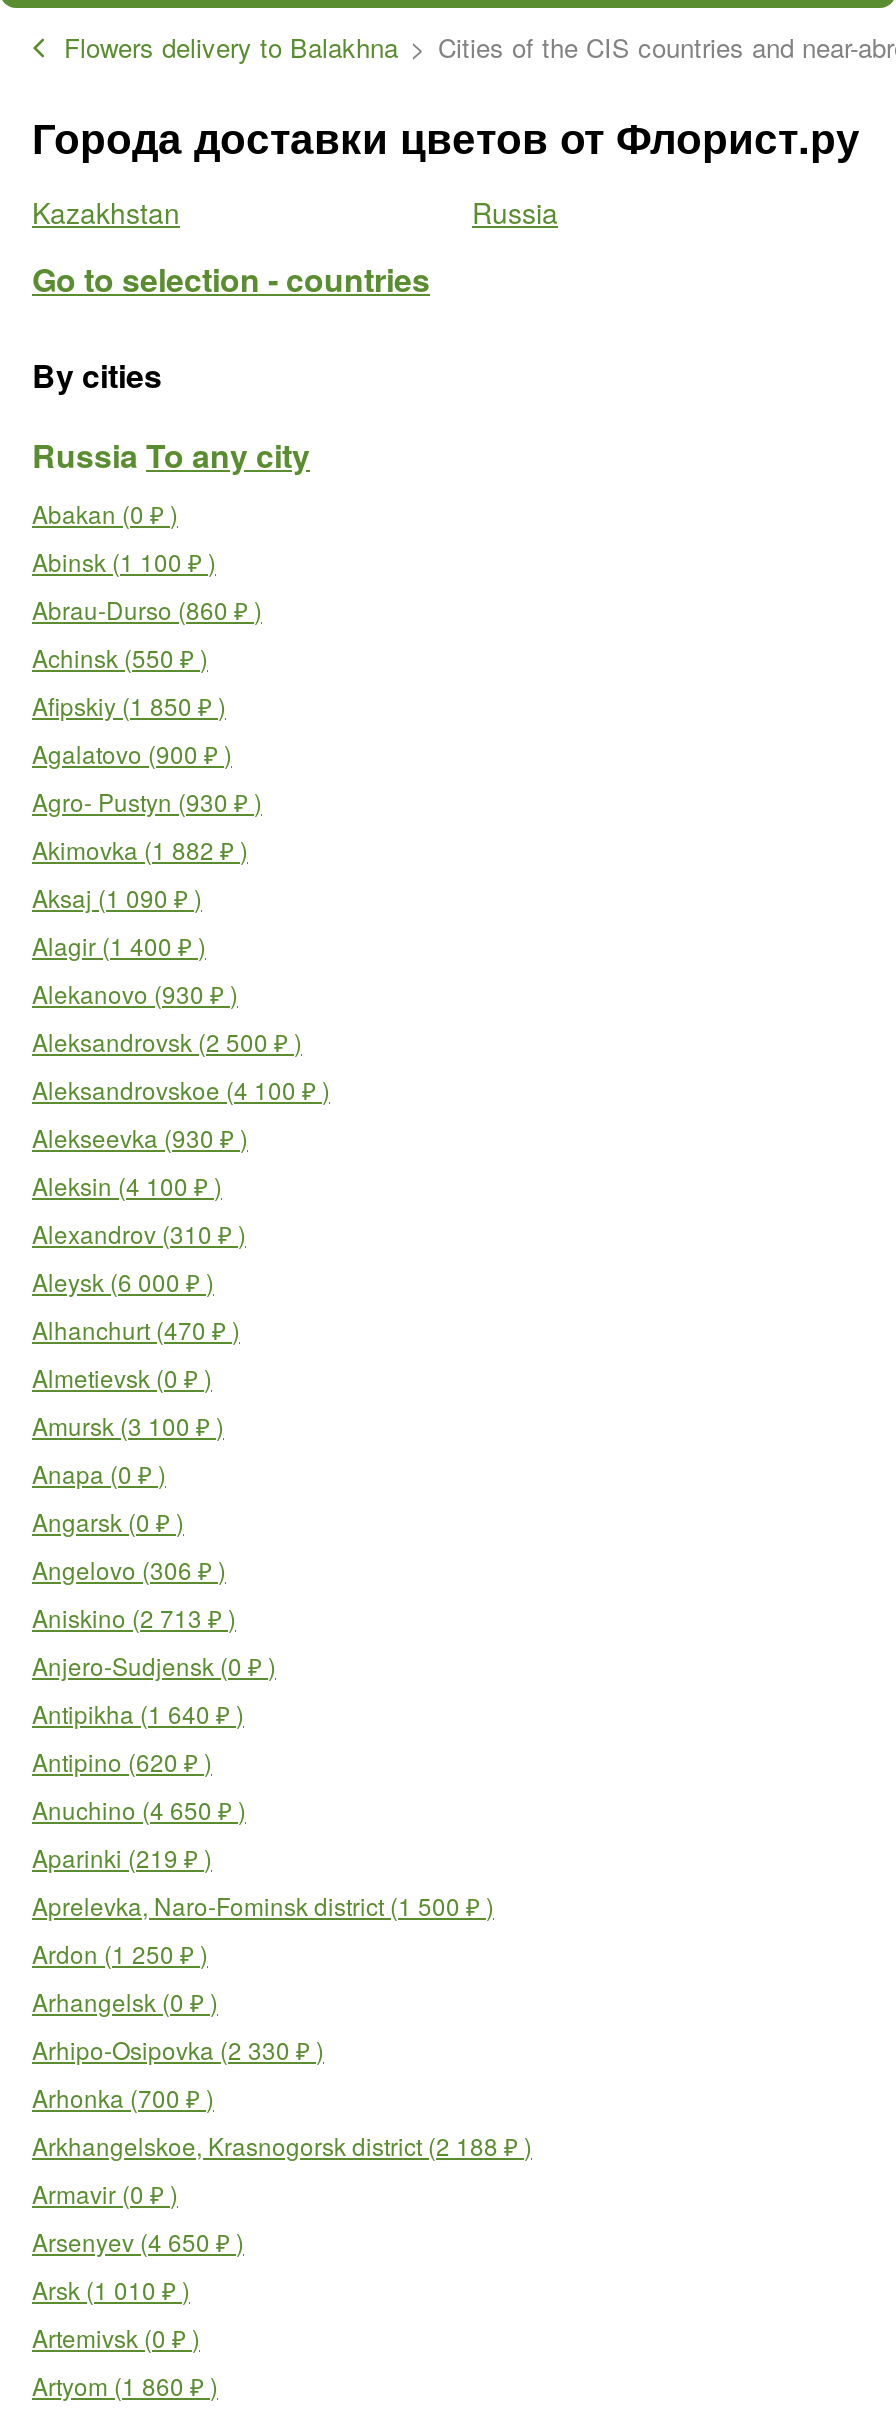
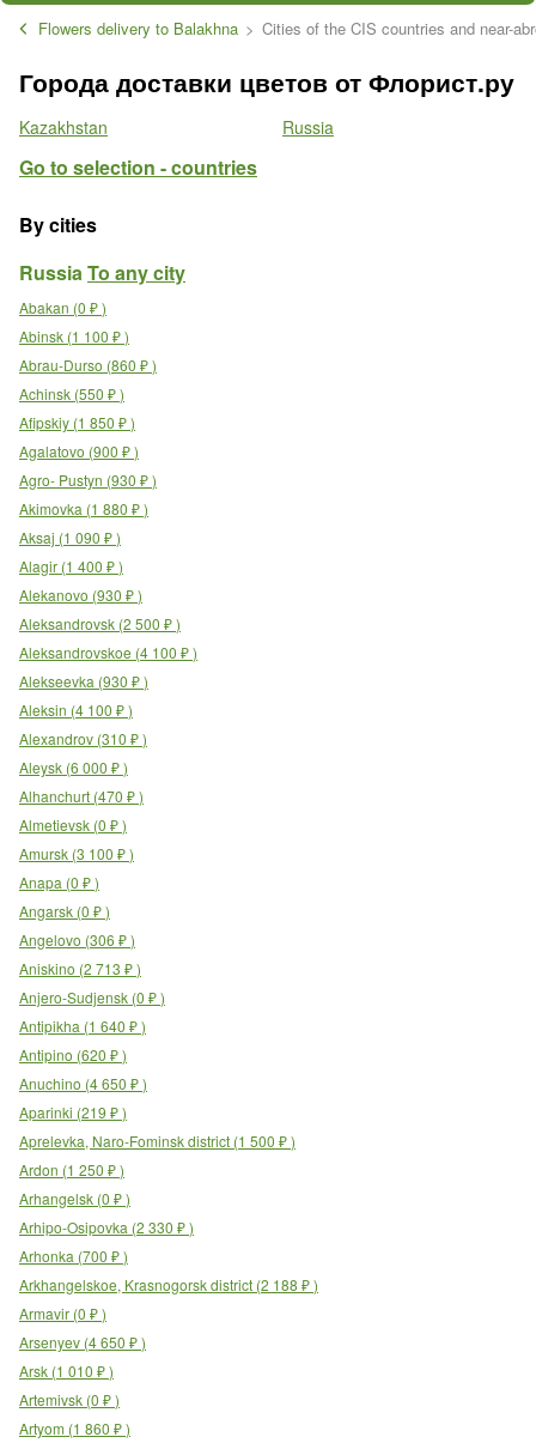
[32,832,248,866] Akimovka (1 882 ₽ ) -> [19,498,148,519] Akimovka (1 880 ₽ )

